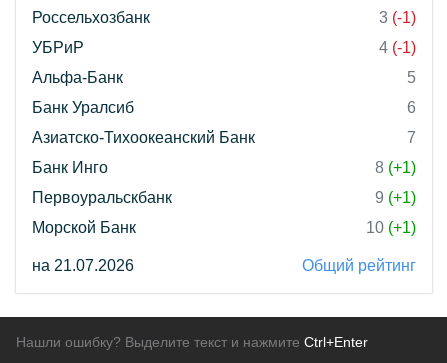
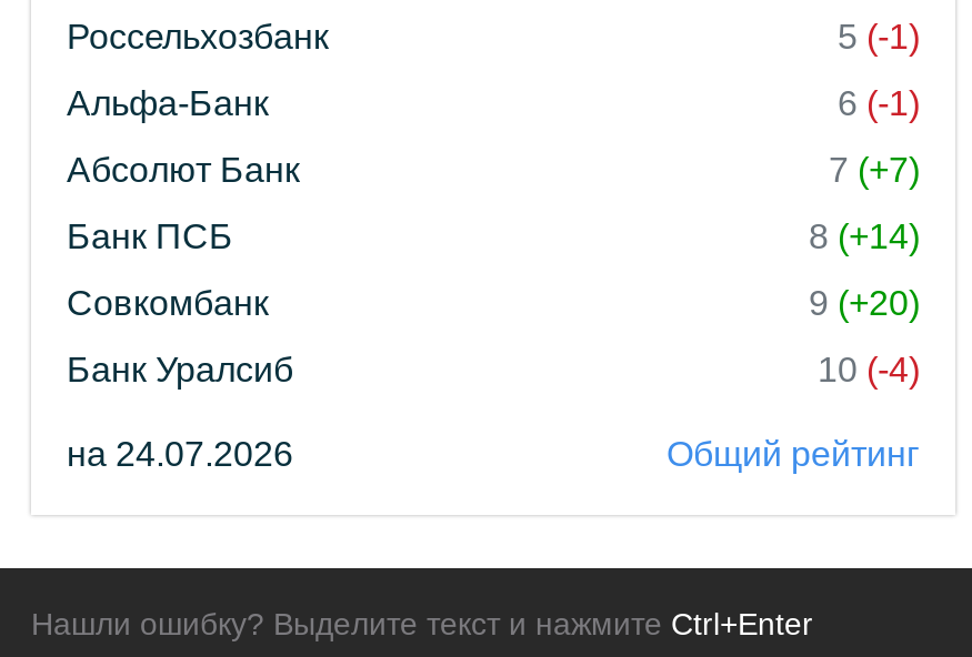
[32,9,416,56] 3 (-1) | УБРиР | 4 (-1) -> [838,18,920,55] 5 (-1)
[407,69,416,86] 5 -> [67,84,920,322] 6 (-1) | Абсолют Банк | 7 (+7) | Банк ПСБ | 8 (+14) | Совкомбанк | 9 (+20)
[32,99,416,274] 6 | Азиатско-Тихоокеанский Банк | 7 | Банк Инго | 8 (+1) | Первоуральскбанк | 9 (+1) | Морской Банк | 10 (+1) | на 21.07.2026 -> [67,351,920,473] 10 (-4) | на 24.07.2026
moved [32,99,134,116] -> [67,351,293,388]: Банк Уралсиб

